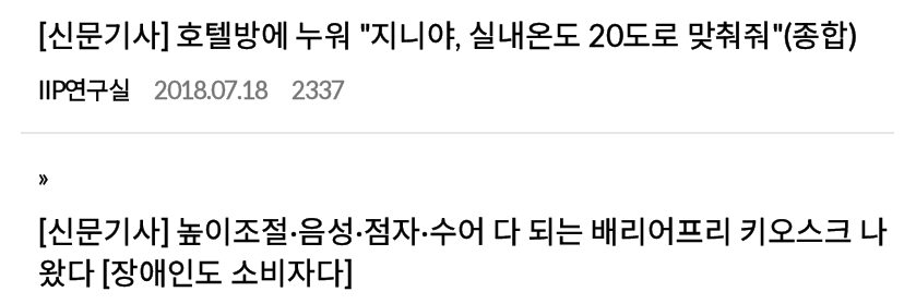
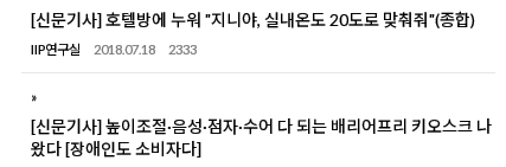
[292,74,344,102] 2337 -> [168,41,197,56] 2333

